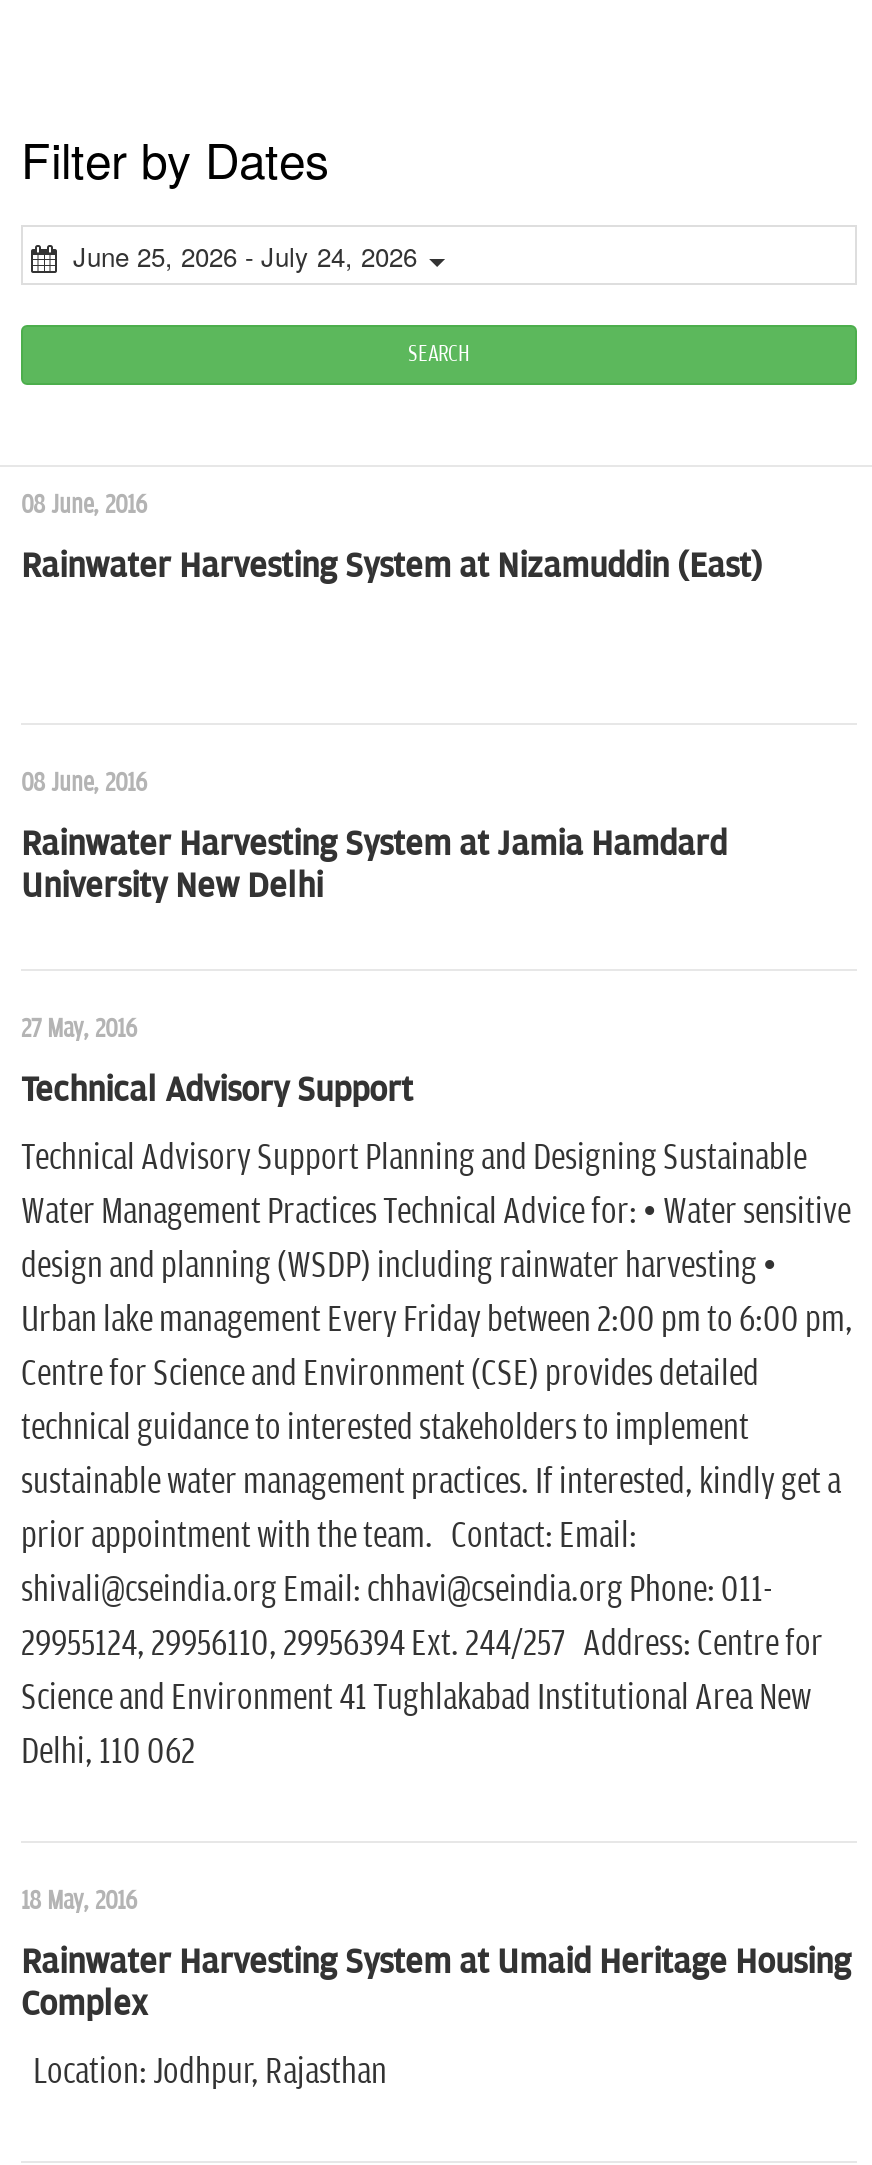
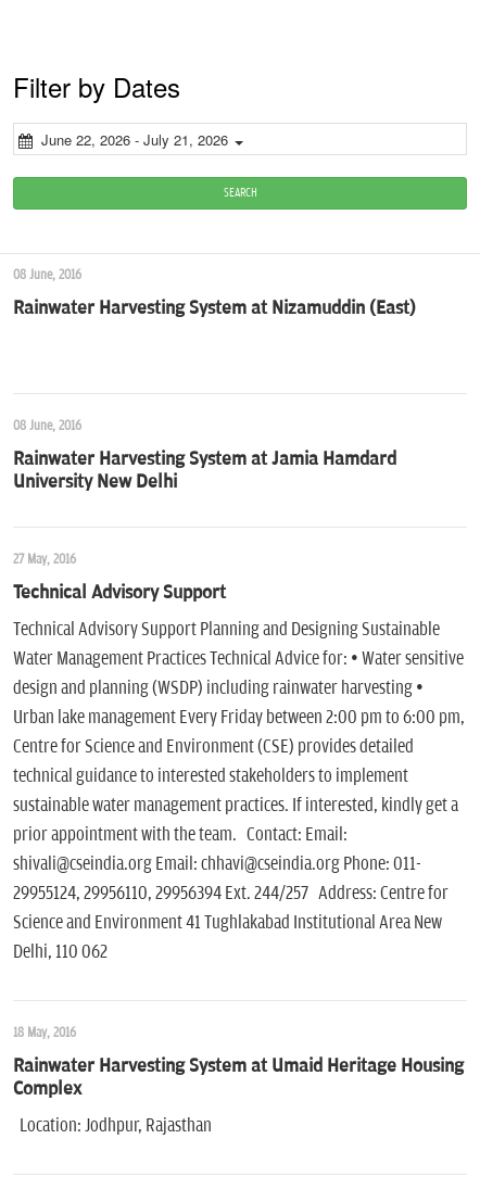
[73,237,417,275] June 25, 2026 - July 24, 2026 -> [41,129,228,150] June 22, 2026 - July 21, 2026

